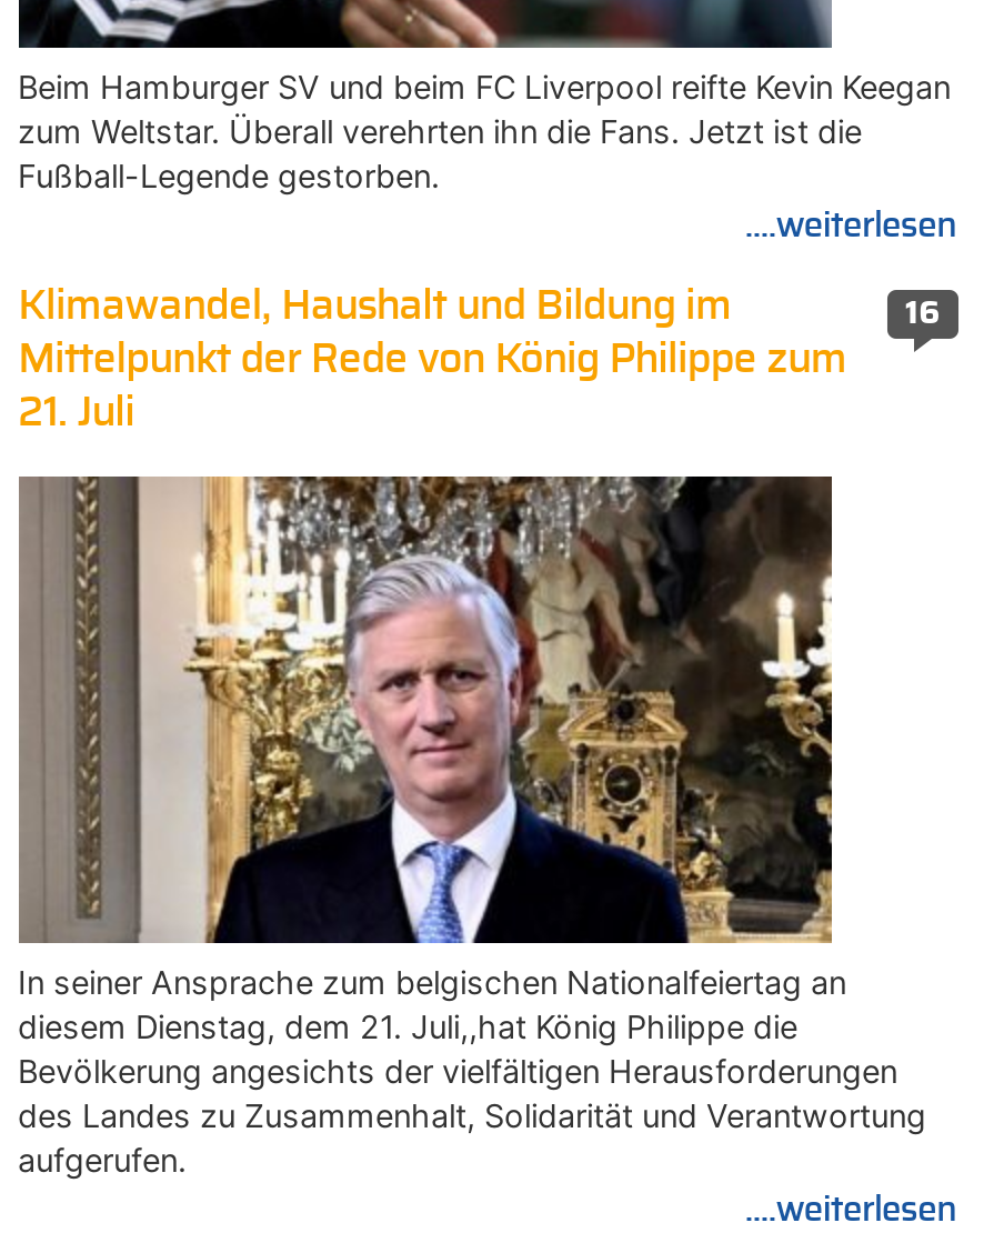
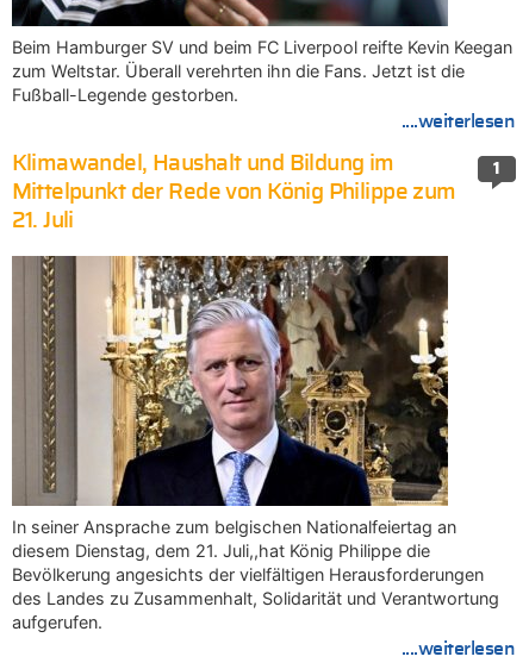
[906,297,939,331] 16 -> [493,159,500,177] 1

